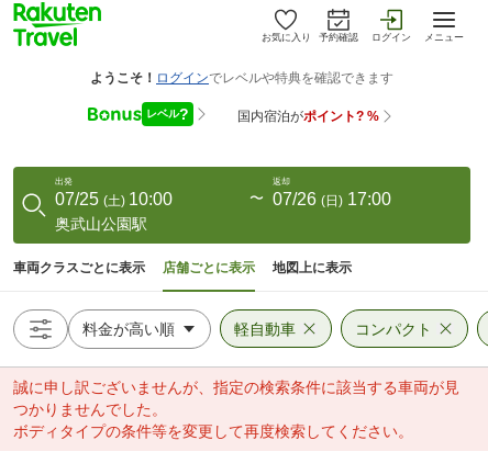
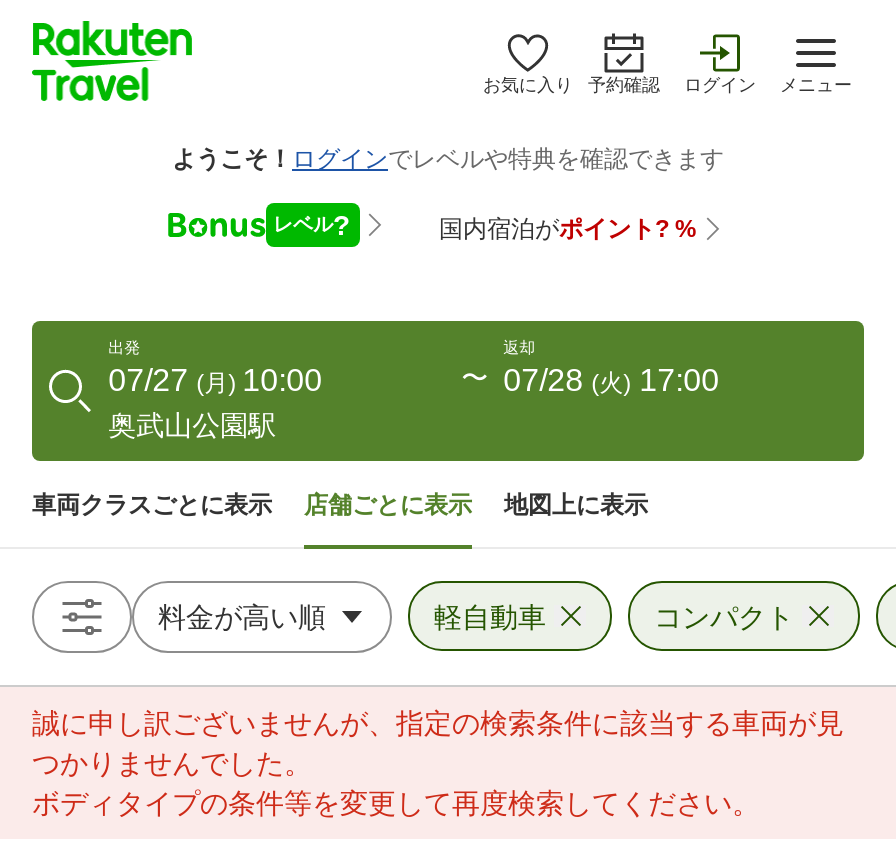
[55,190,173,208] 07/25 (土) 10:00 -> [108,363,322,397] 07/27 (月) 10:00
[272,190,391,208] 07/26 (日) 17:00 -> [503,363,719,397] 07/28 (火) 17:00

